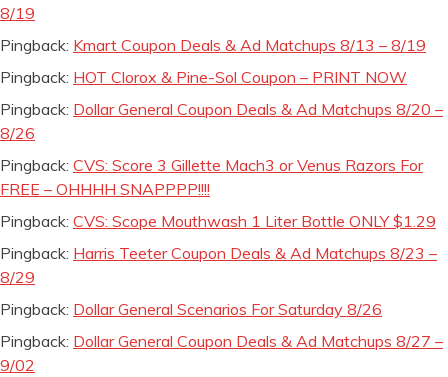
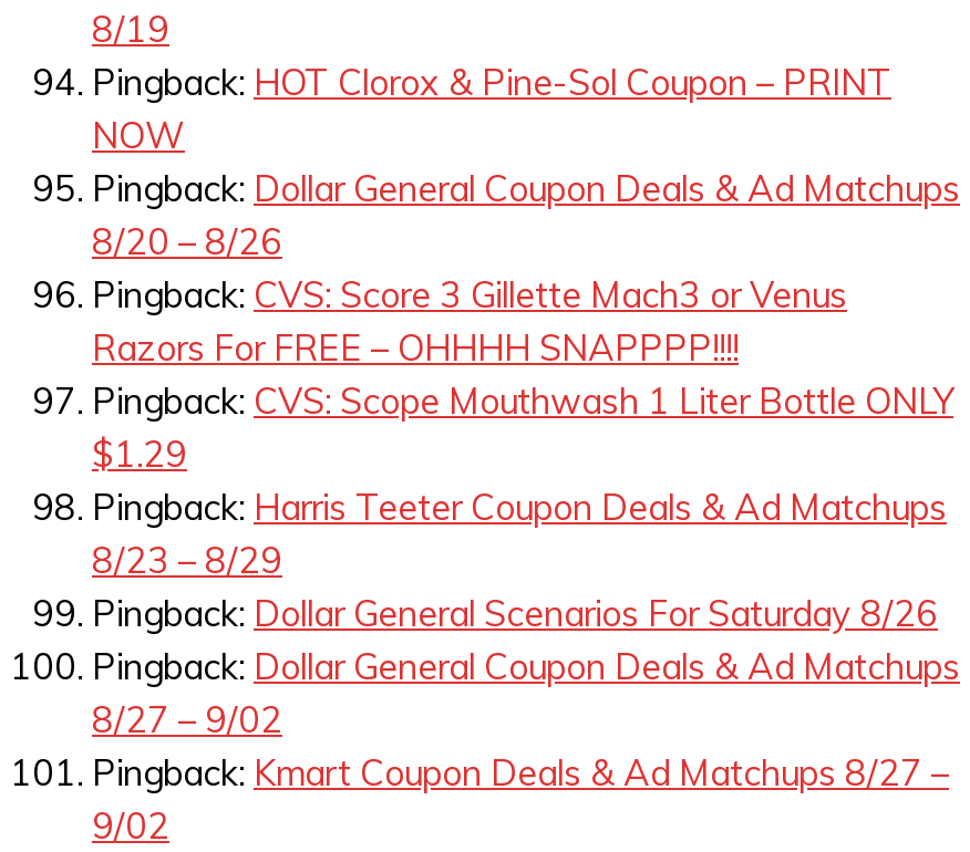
[0,35,443,287] Pingback: Kmart Coupon Deals & Ad Matchups 8/13 – 8/19 | Pingback: HOT Clorox & Pine-Sol Coupon – PRINT NOW | Pingback: Dollar General Coupon Deals & Ad Matchups 8/20 – | 8/26 | Pingback: CVS: Score 3 Gillette Mach3 or Venus Razors For | FREE – OHHHH SNAPPPP!!!! | Pingback: CVS: Scope Mouthwash 1 Liter Bottle ONLY $1.29 | Pingback: Harris Teeter Coupon Deals & Ad Matchups 8/23 – | 8/29 -> [92,60,960,582] Pingback: HOT Clorox & Pine-Sol Coupon – PRINT | NOW | Pingback: Dollar General Coupon Deals & Ad Matchups | 8/20 – 8/26 | Pingback: CVS: Score 3 Gillette Mach3 or Venus | Razors For FREE – OHHHH SNAPPPP!!!! | Pingback: CVS: Scope Mouthwash 1 Liter Bottle ONLY | $1.29 | Pingback: Harris Teeter Coupon Deals & Ad Matchups | 8/23 – 8/29
moved [0,299,382,319] -> [92,591,938,635]: Pingback: Dollar General Scenarios For Saturday 8/26
[0,331,443,351] Pingback: Dollar General Coupon Deals & Ad Matchups 8/27 – -> [92,644,960,794] Pingback: Dollar General Coupon Deals & Ad Matchups | 8/27 – 9/02 | Pingback: Kmart Coupon Deals & Ad Matchups 8/27 –

